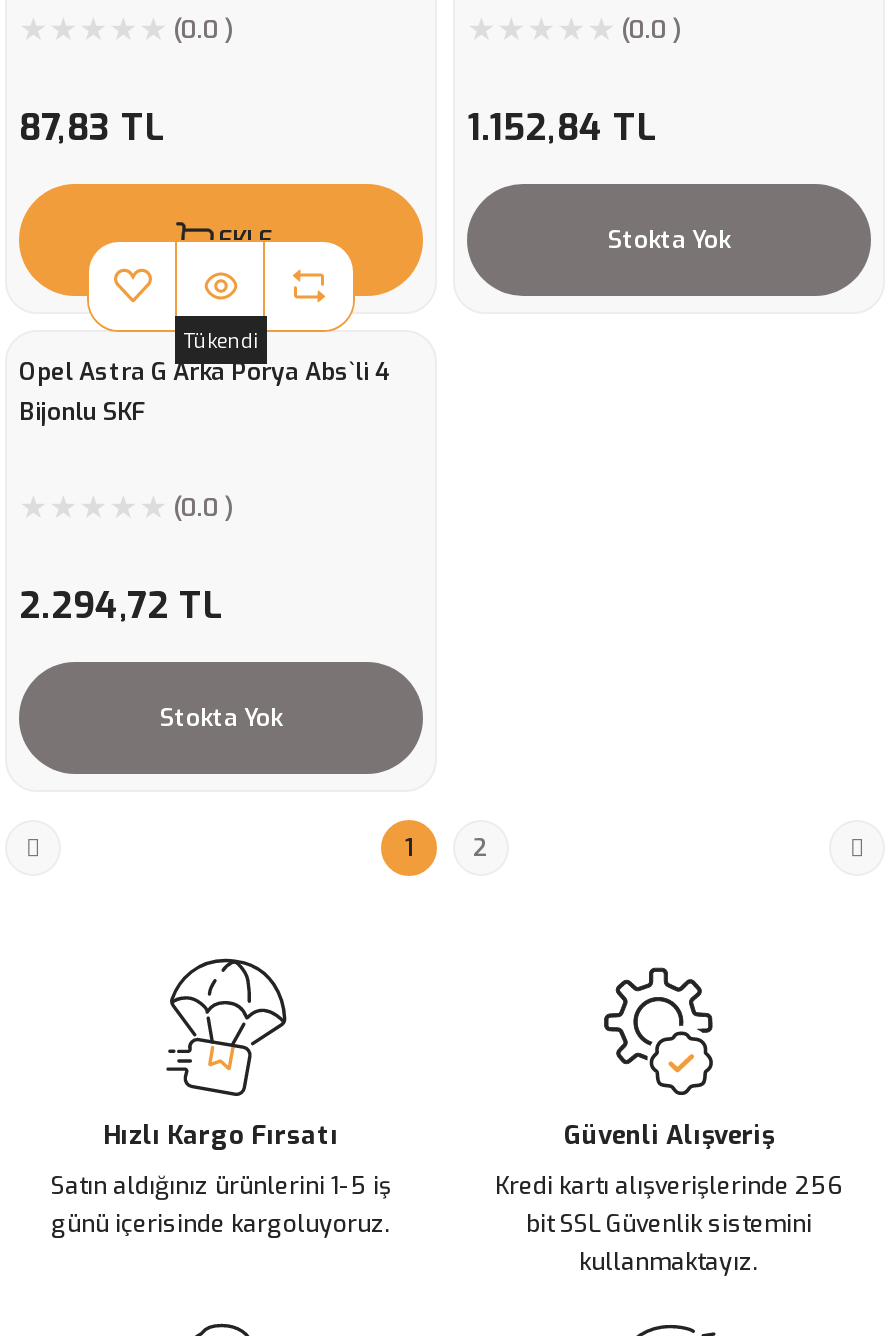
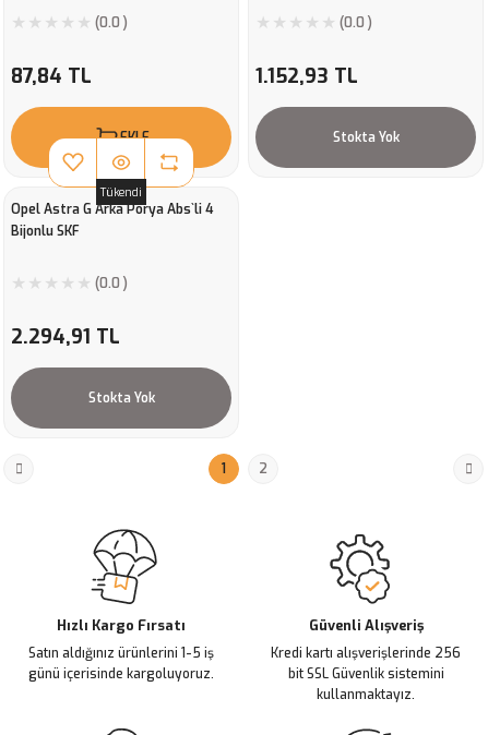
[19,103,165,151] 87,83 TL -> [11,63,92,89] 87,84 TL
[467,103,657,151] 1.152,84 TL -> [255,63,358,89] 1.152,93 TL
[19,581,223,629] 2.294,72 TL -> [11,323,120,350] 2.294,91 TL

